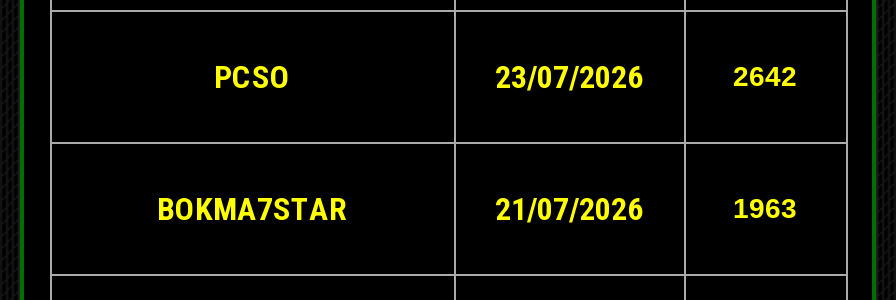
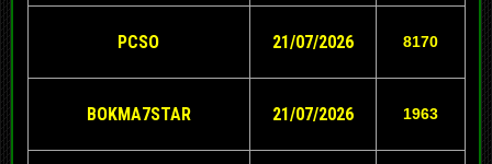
[495,58,643,96] 23/07/2026 -> [272,32,353,53] 21/07/2026
[733,60,797,92] 2642 -> [402,33,438,51] 8170

